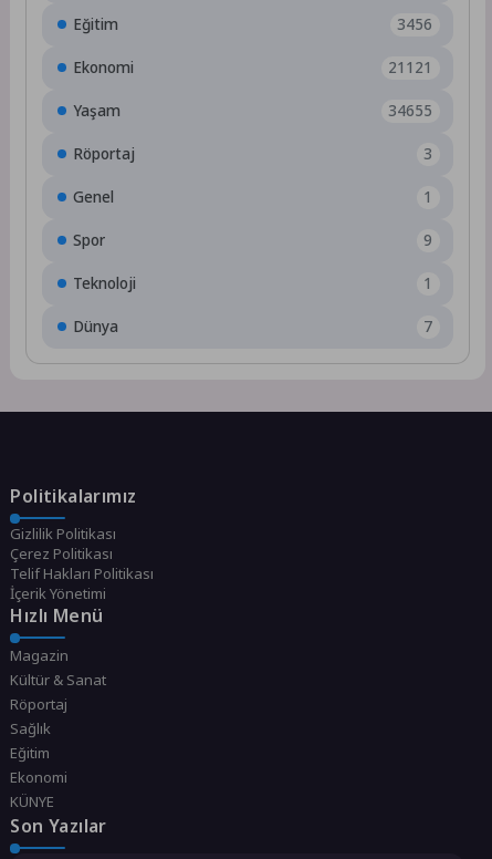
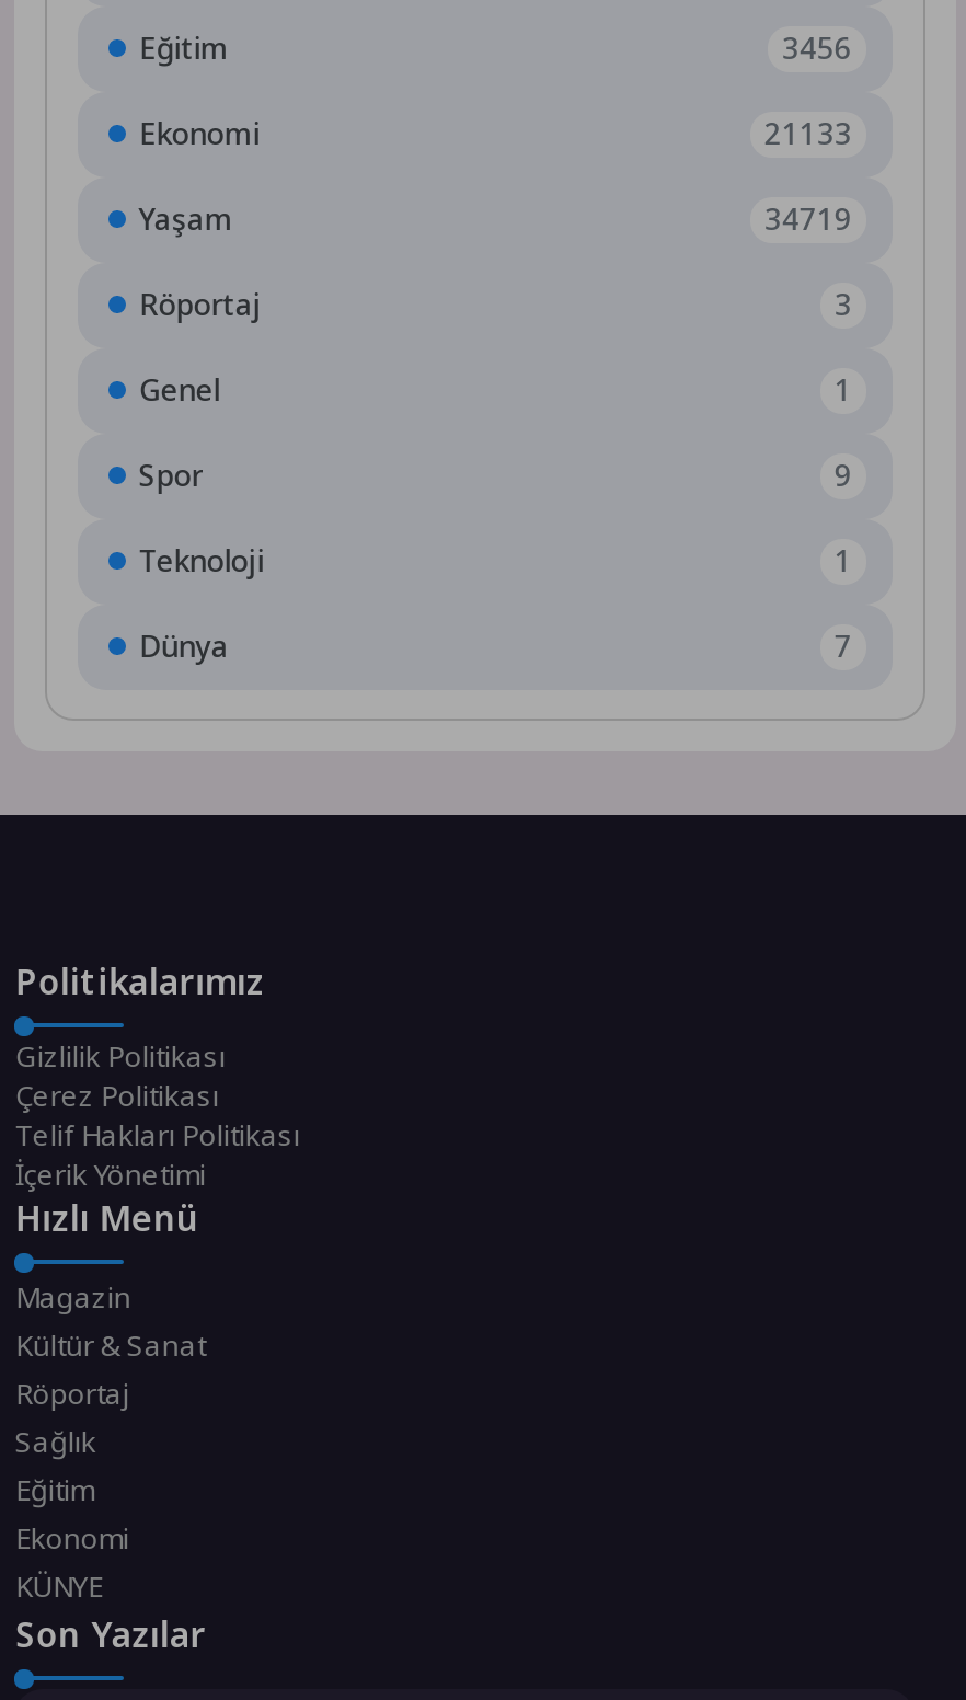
[388,58,433,78] 21121 -> [764,115,852,154] 21133
[388,101,433,121] 34655 -> [764,200,852,240] 34719

